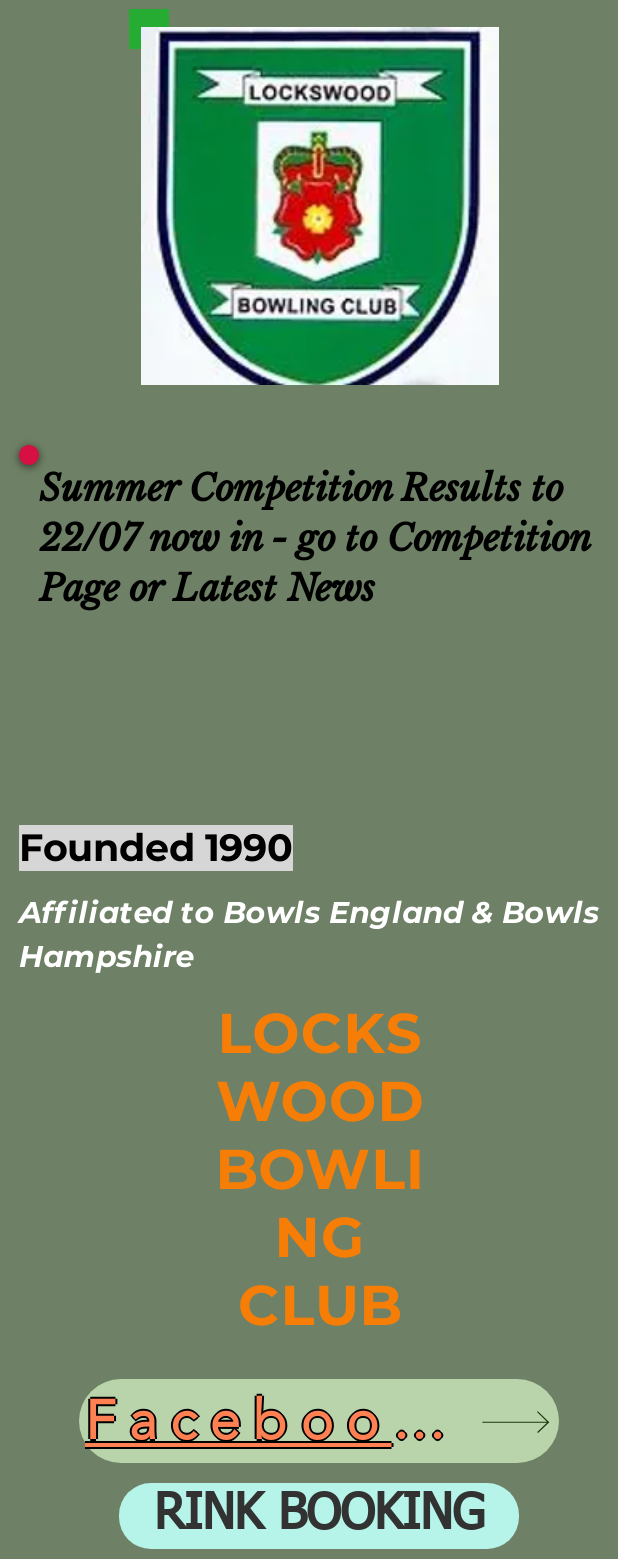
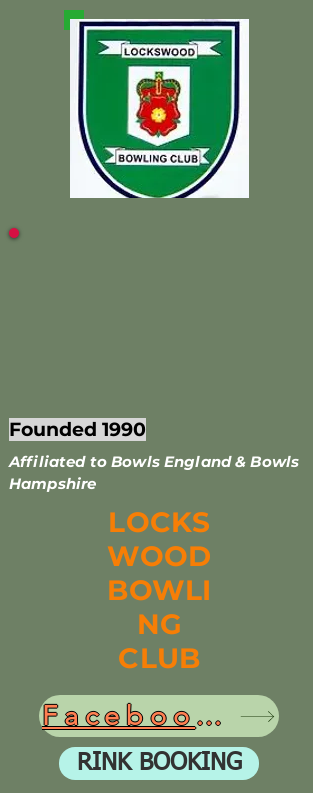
[39,467,589,611] Summer Competition Results to | 22/07 now in - go to Competition | Page or Latest News -> none

